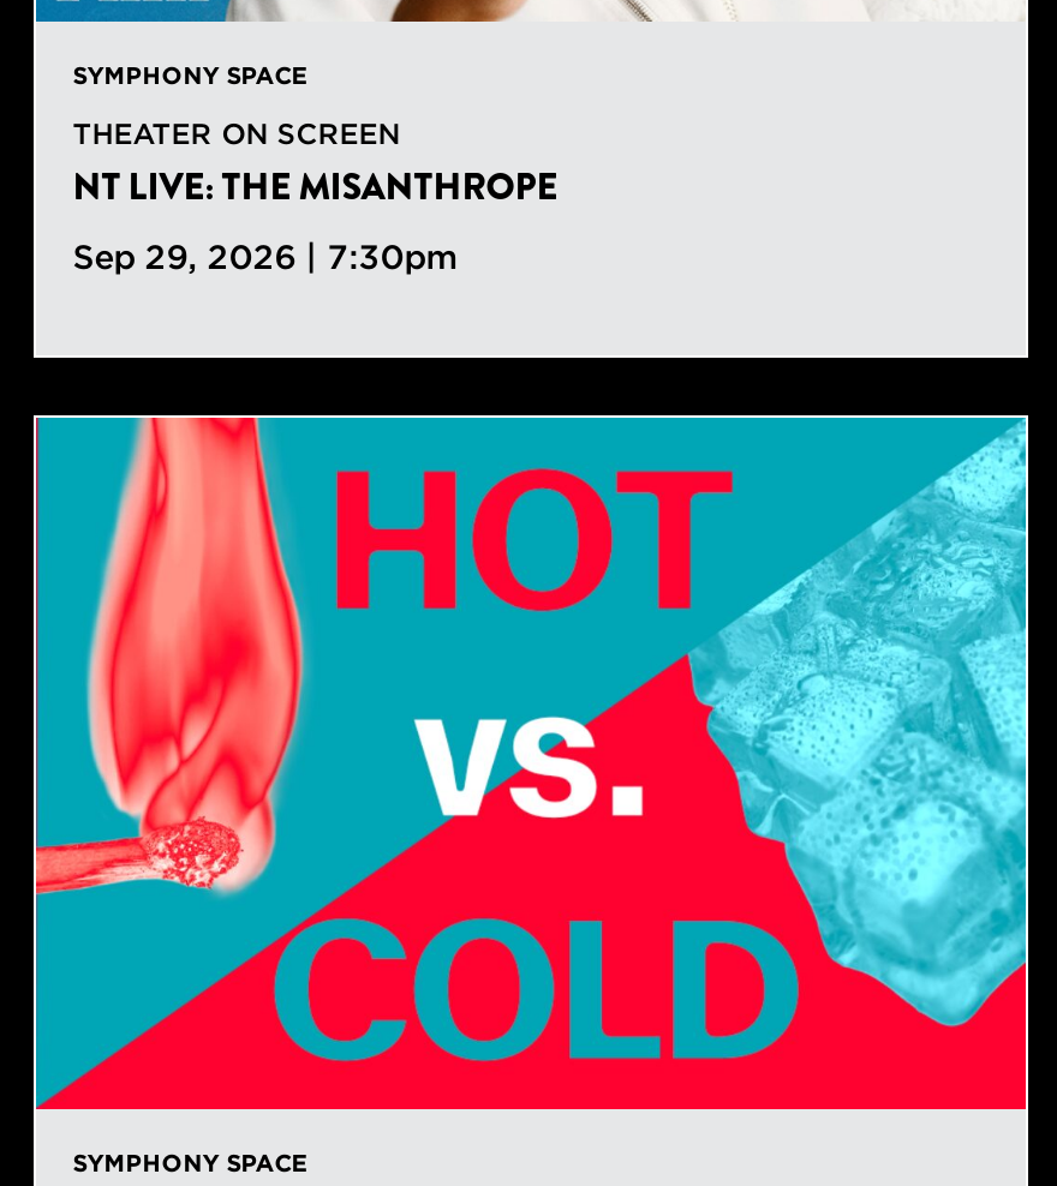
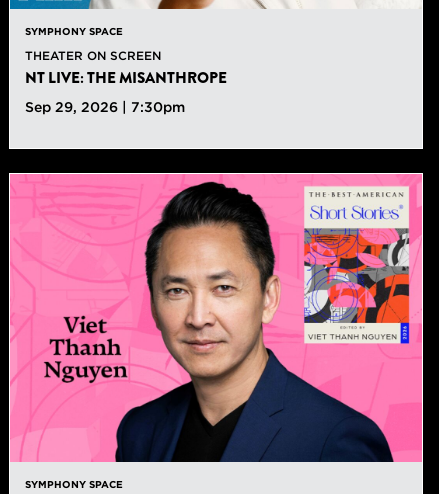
[34,415,1028,1112] [image] -> [9,173,423,463] [image]

